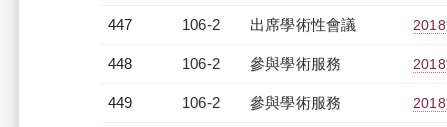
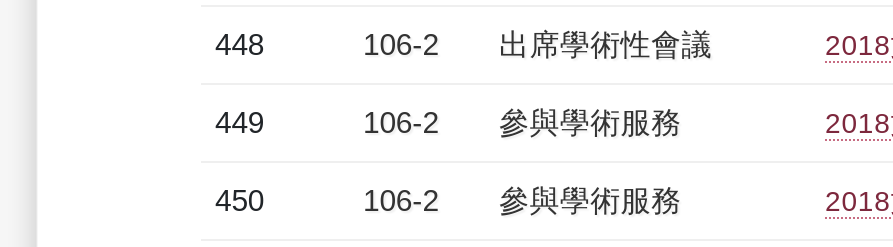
[108,16,133,33] 447 -> [215,27,264,61] 448
[108,55,133,72] 448 -> [215,105,264,139] 449
[108,94,133,111] 449 -> [215,183,264,217] 450

